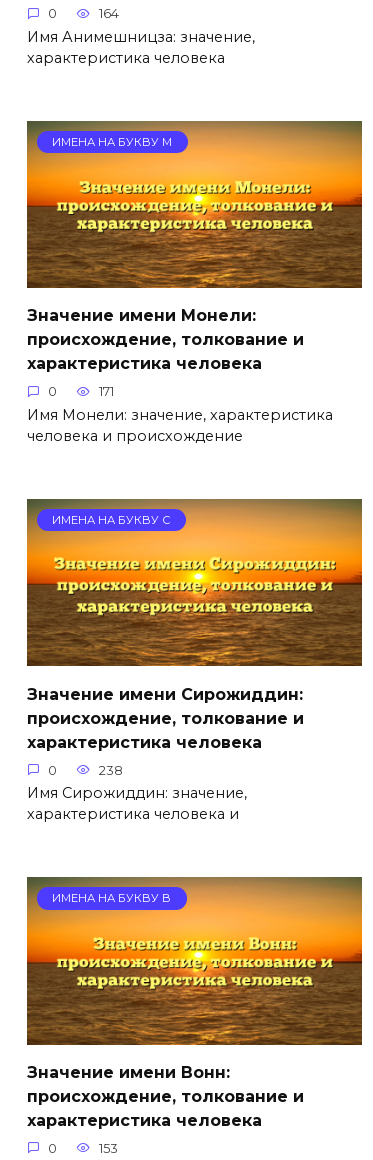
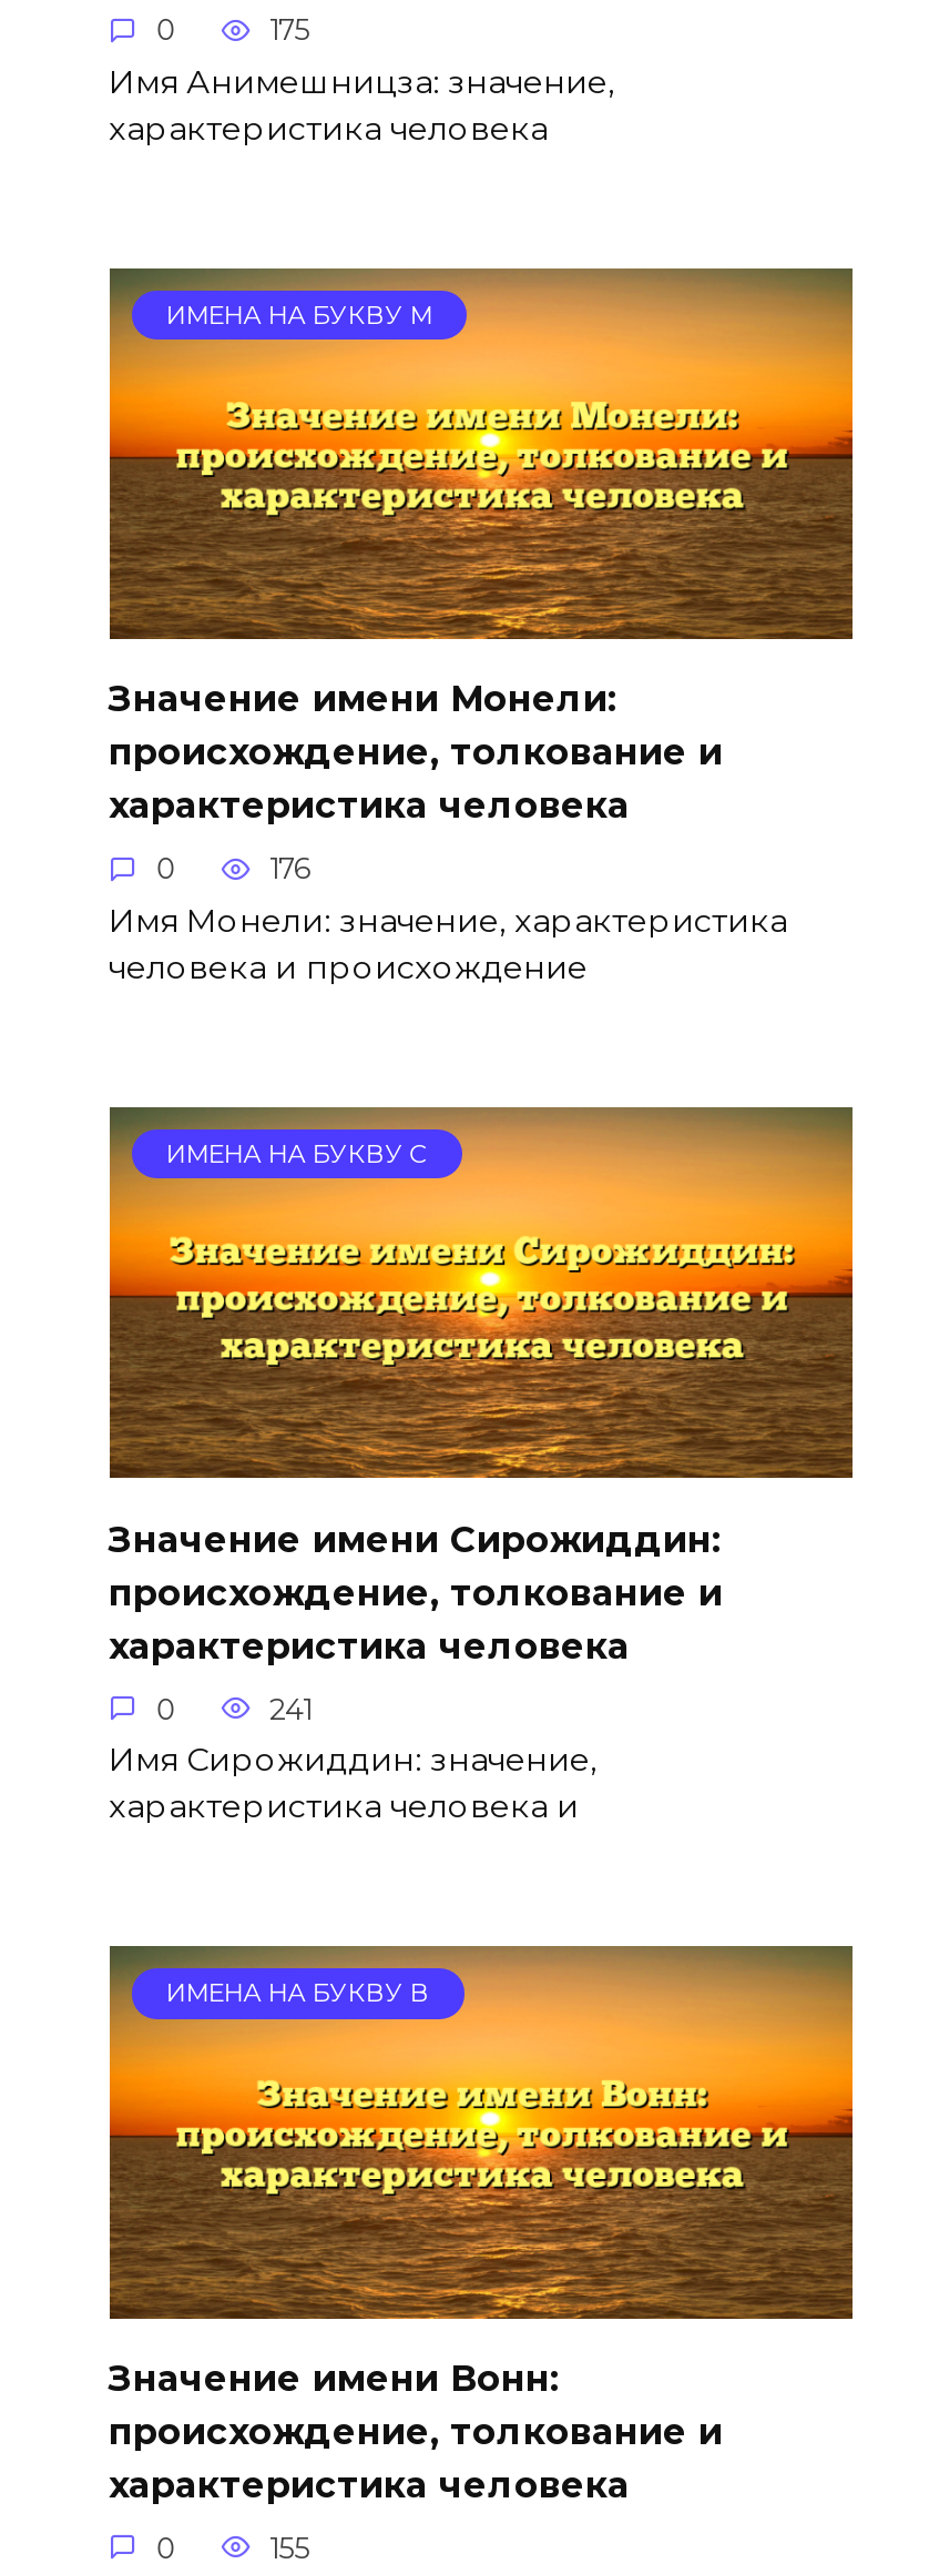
[99,6,119,21] 164 -> [269,14,309,47] 175
[99,384,114,399] 171 -> [269,853,312,886] 176
[99,763,123,778] 238 -> [269,1692,312,1726] 241
[99,1141,118,1156] 153 -> [269,2532,309,2565] 155

